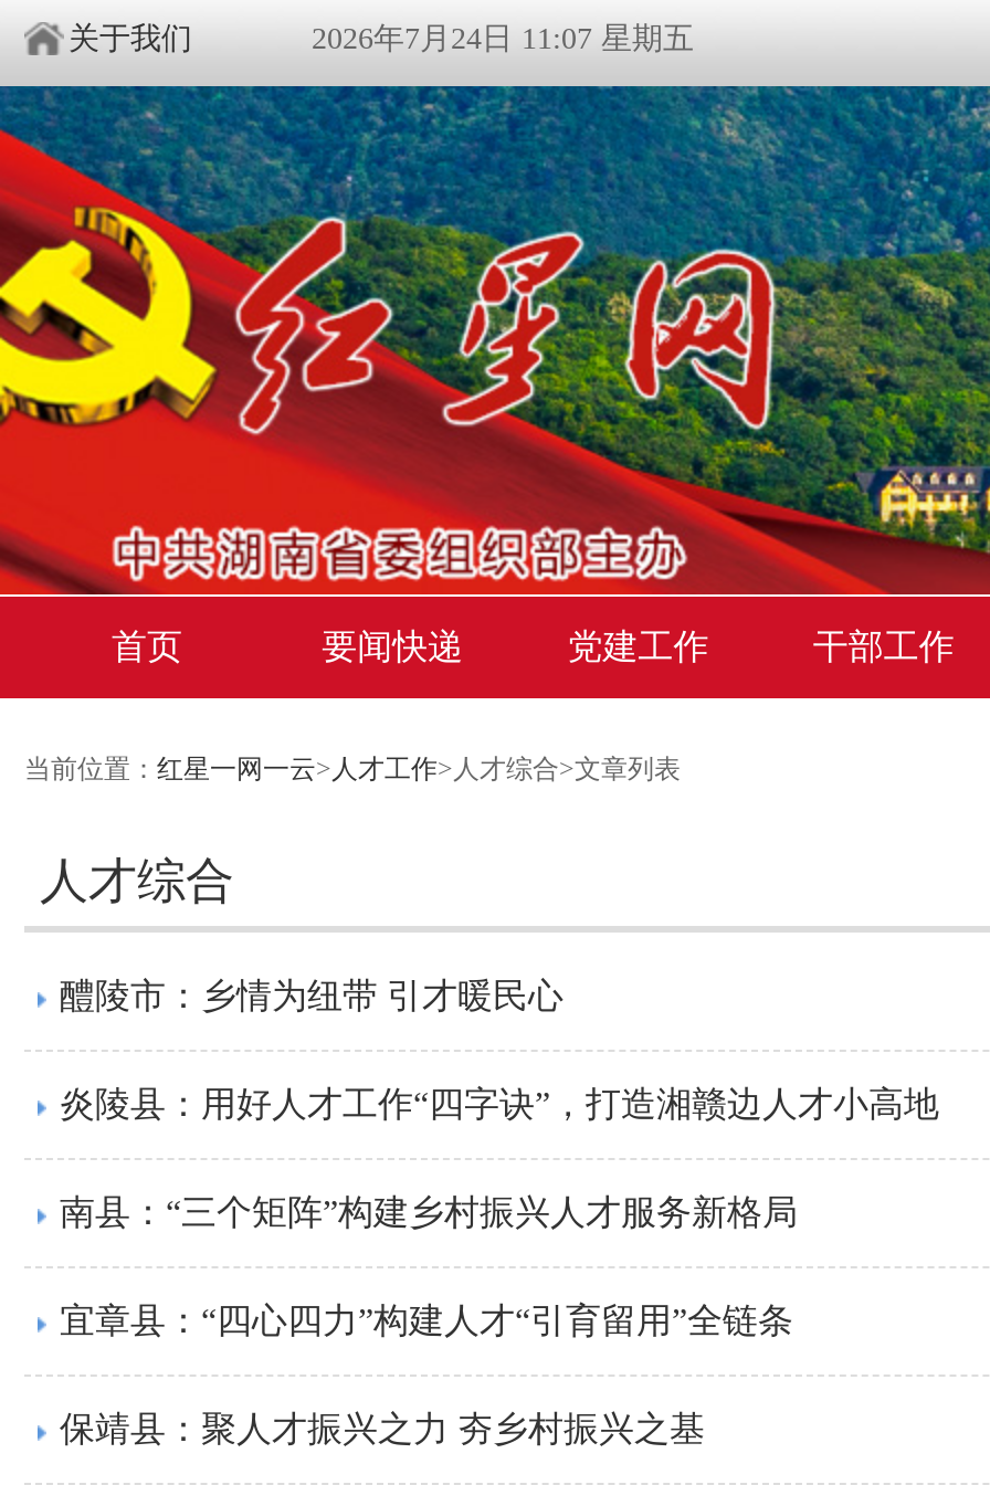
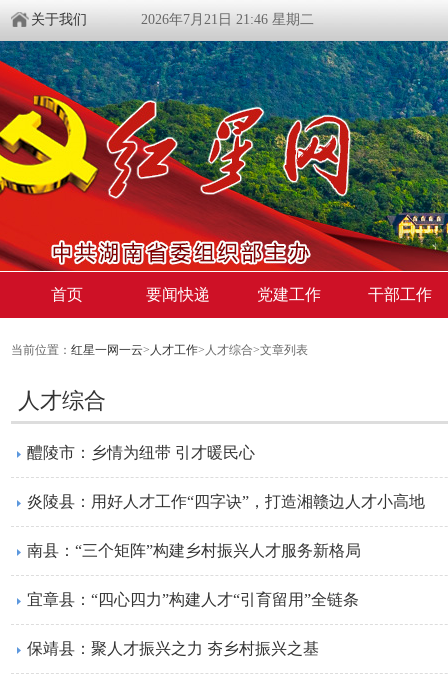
[312,22,694,55] 2026年7月24日 11:07 星期五 -> [141,12,314,27] 2026年7月21日 21:46 星期二

